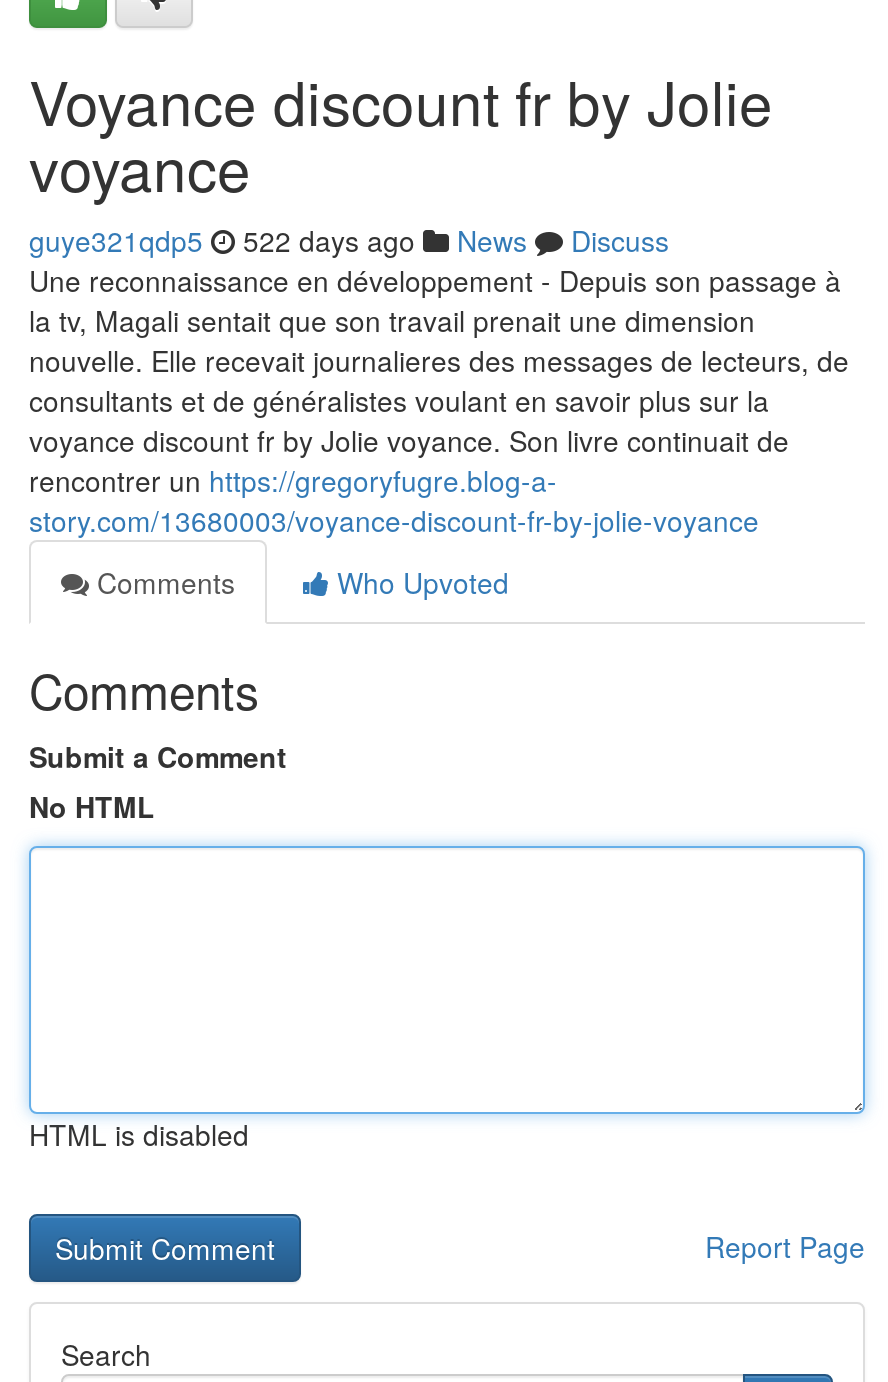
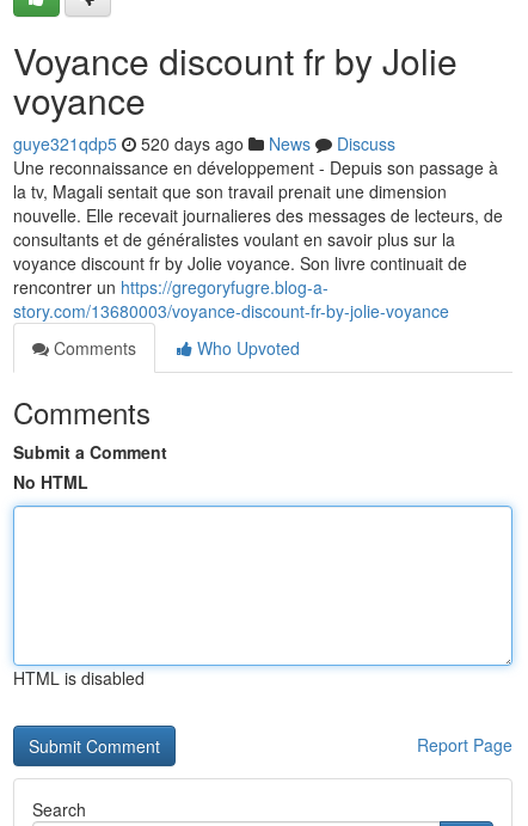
[29,220,669,260] guye321qdp5 522 days ago News Discuss -> [13,131,395,155] guye321qdp5 520 days ago News Discuss

